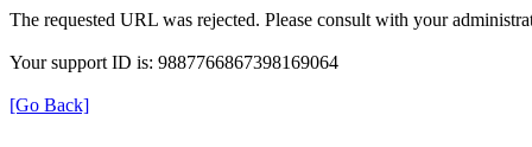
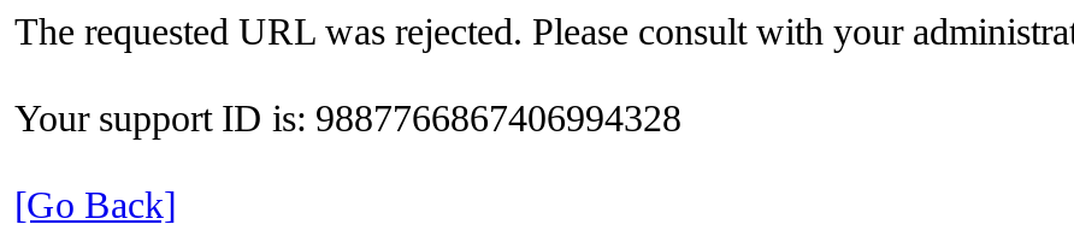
[9,52,338,72] Your support ID is: 9887766867398169064 -> [14,98,681,138] Your support ID is: 9887766867406994328

